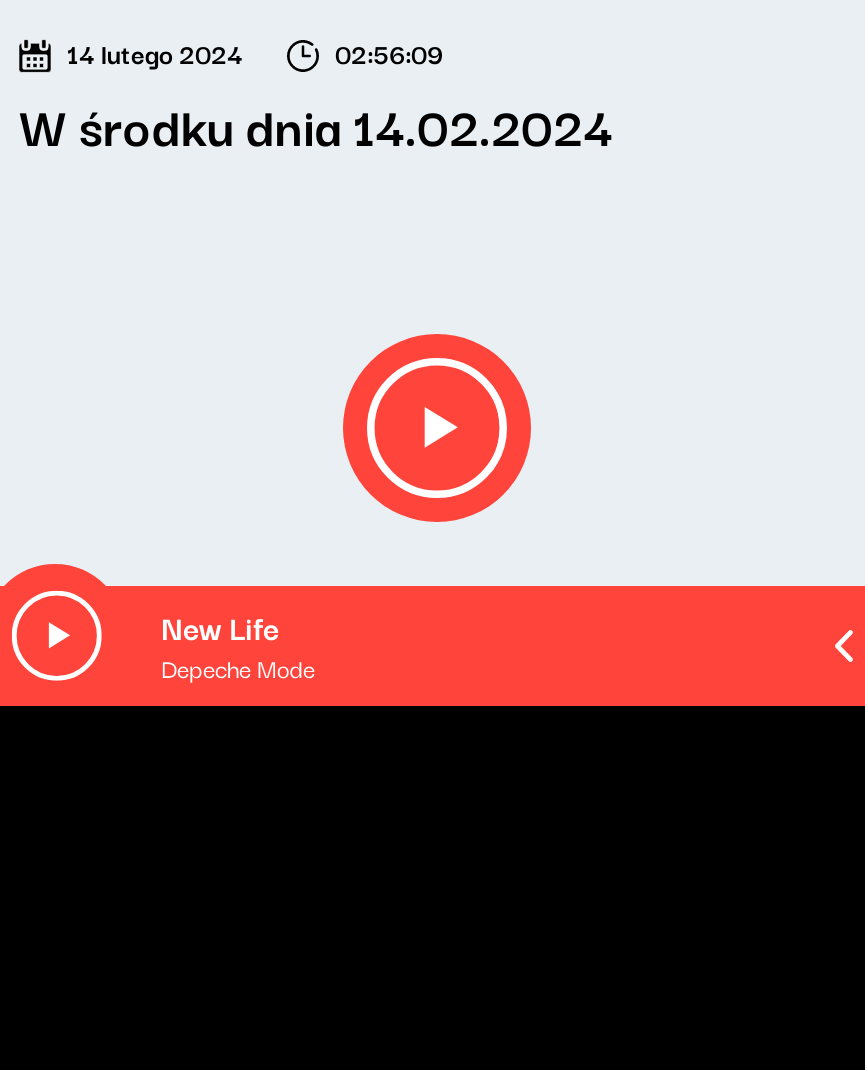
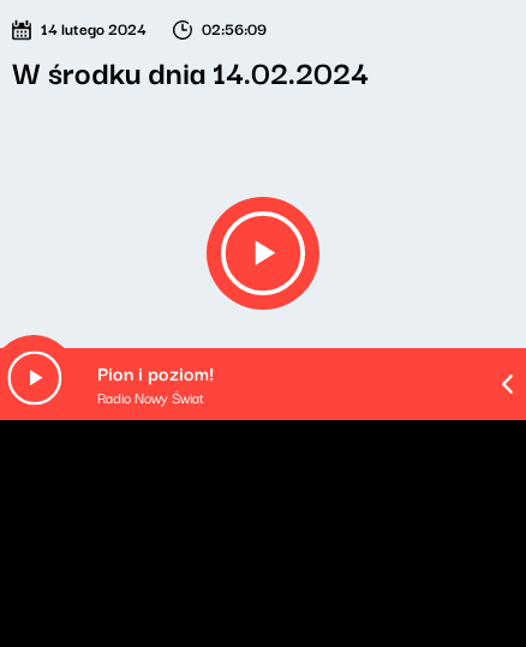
[161,602,315,686] New Life | Depeche Mode -> [97,358,214,408] Pion i poziom! | Radio Nowy Świat

